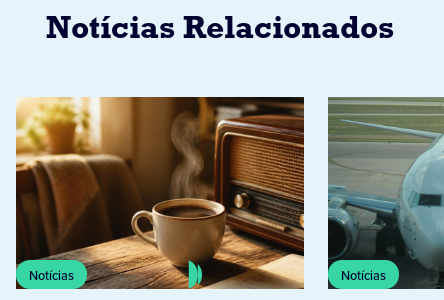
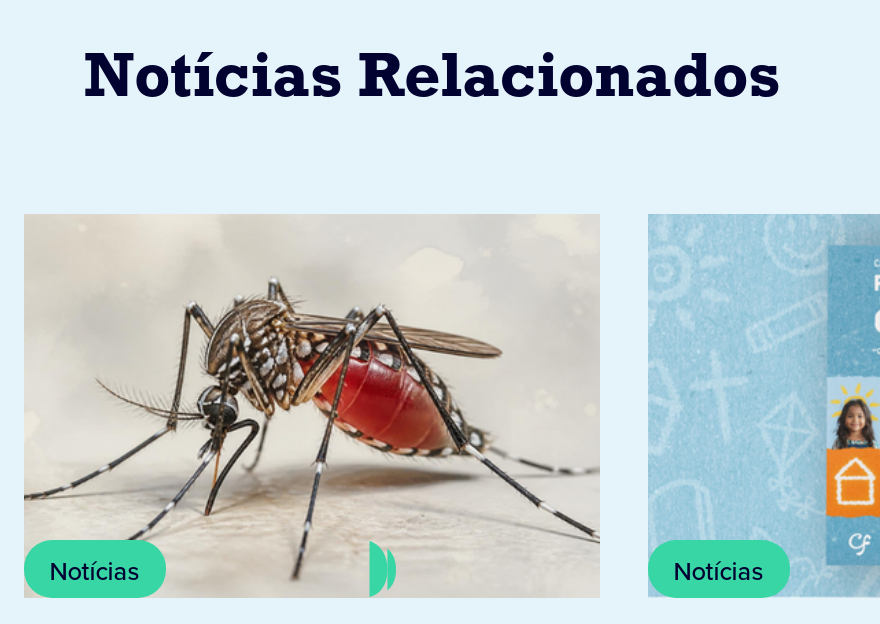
[15,96,305,290] [image] -> [24,214,600,598] [image]
[327,96,441,290] [image] -> [648,214,874,598] [image]

